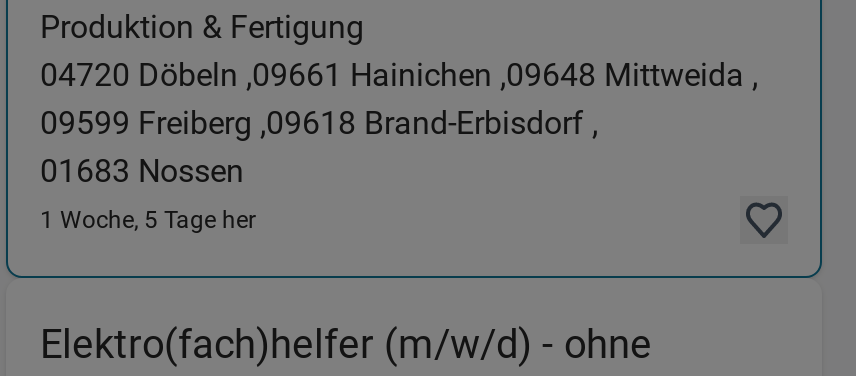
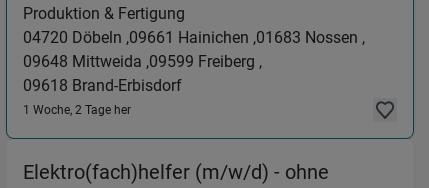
[40,56,758,234] 04720 Döbeln , 09661 Hainichen , 09648 Mittweida , | 09599 Freiberg , 09618 Brand-Erbisdorf , | 01683 Nossen | 1 Woche, 5 Tage her -> [23,28,365,117] 04720 Döbeln , 09661 Hainichen , 01683 Nossen , | 09648 Mittweida , 09599 Freiberg , | 09618 Brand-Erbisdorf | 1 Woche, 2 Tage her

